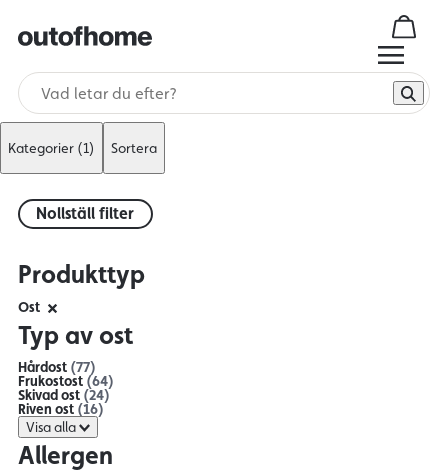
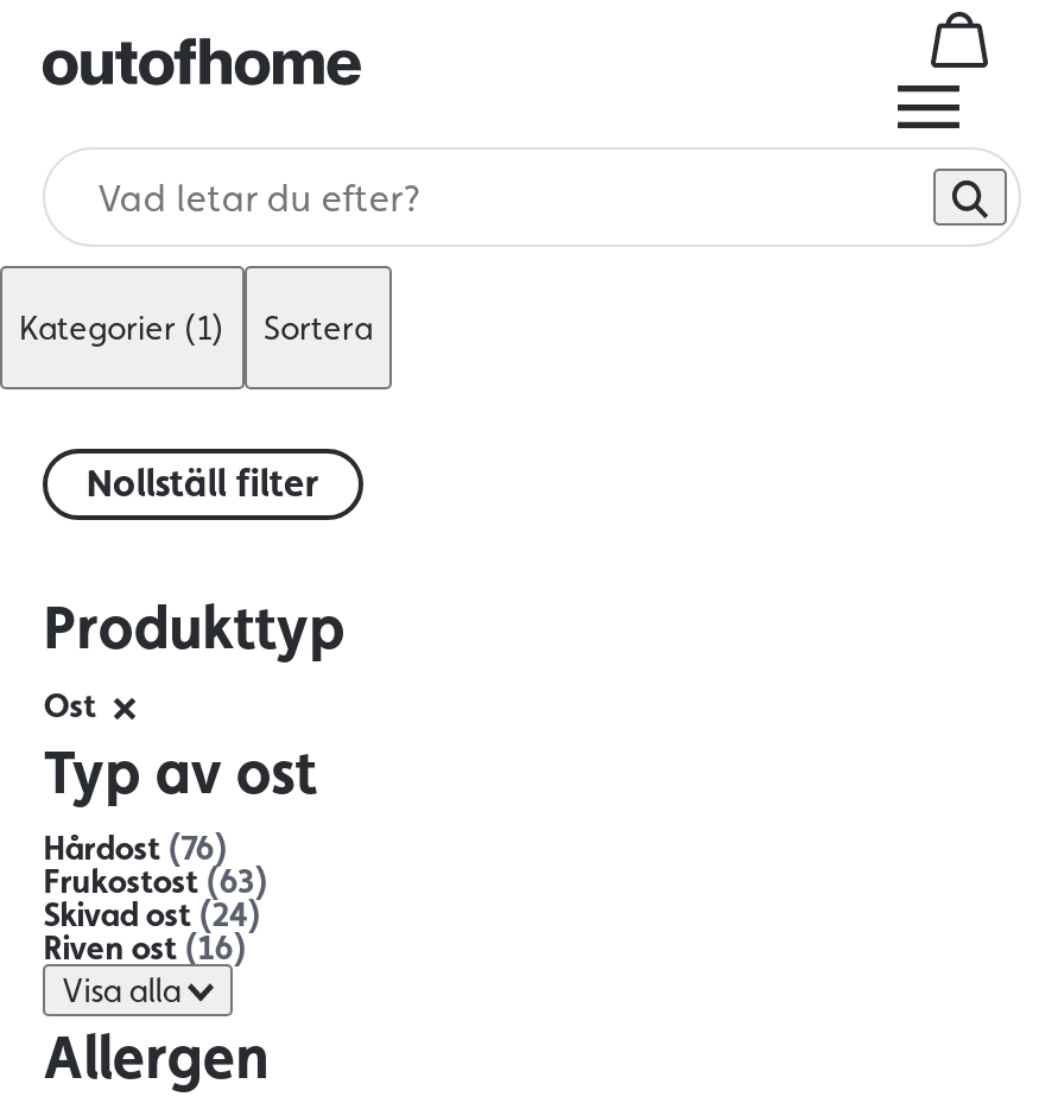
[18,359,96,375] Hårdost (77) -> [43,828,228,866] Hårdost (76)
[18,373,114,389] Frukostost(64) -> [43,861,269,899] Frukostost(63)

